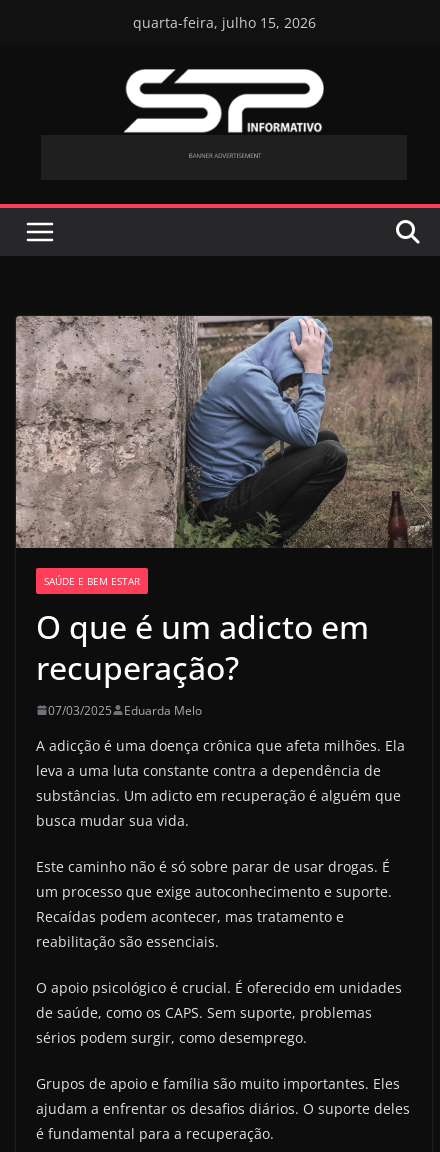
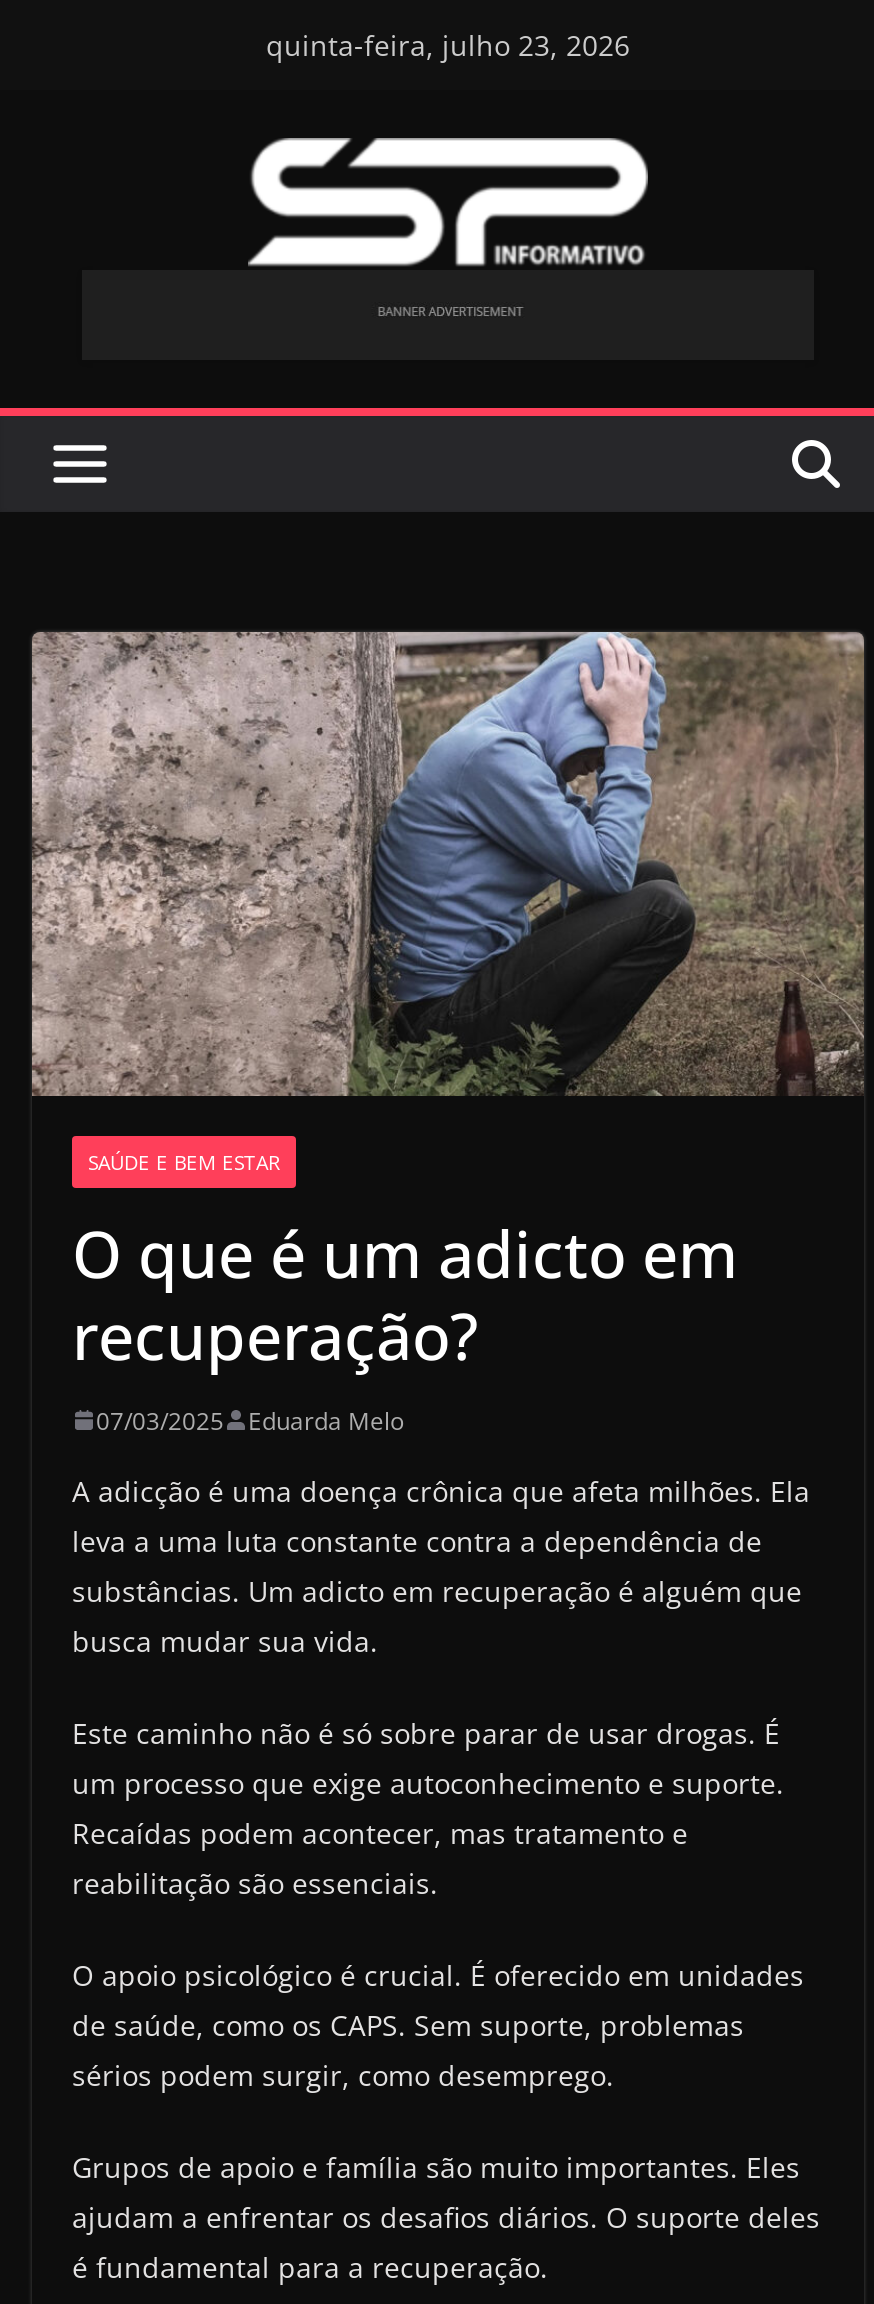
[132,13,315,32] quarta-feira, julho 15, 2026 -> [266,26,630,64] quinta-feira, julho 23, 2026

